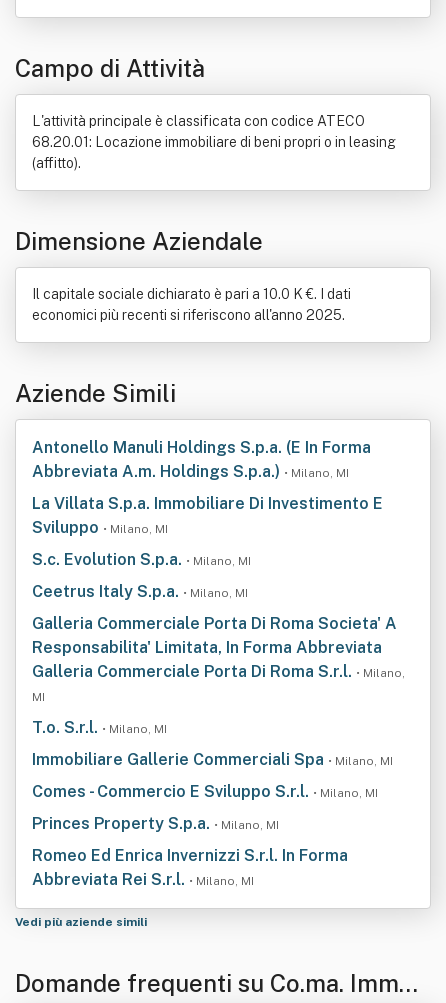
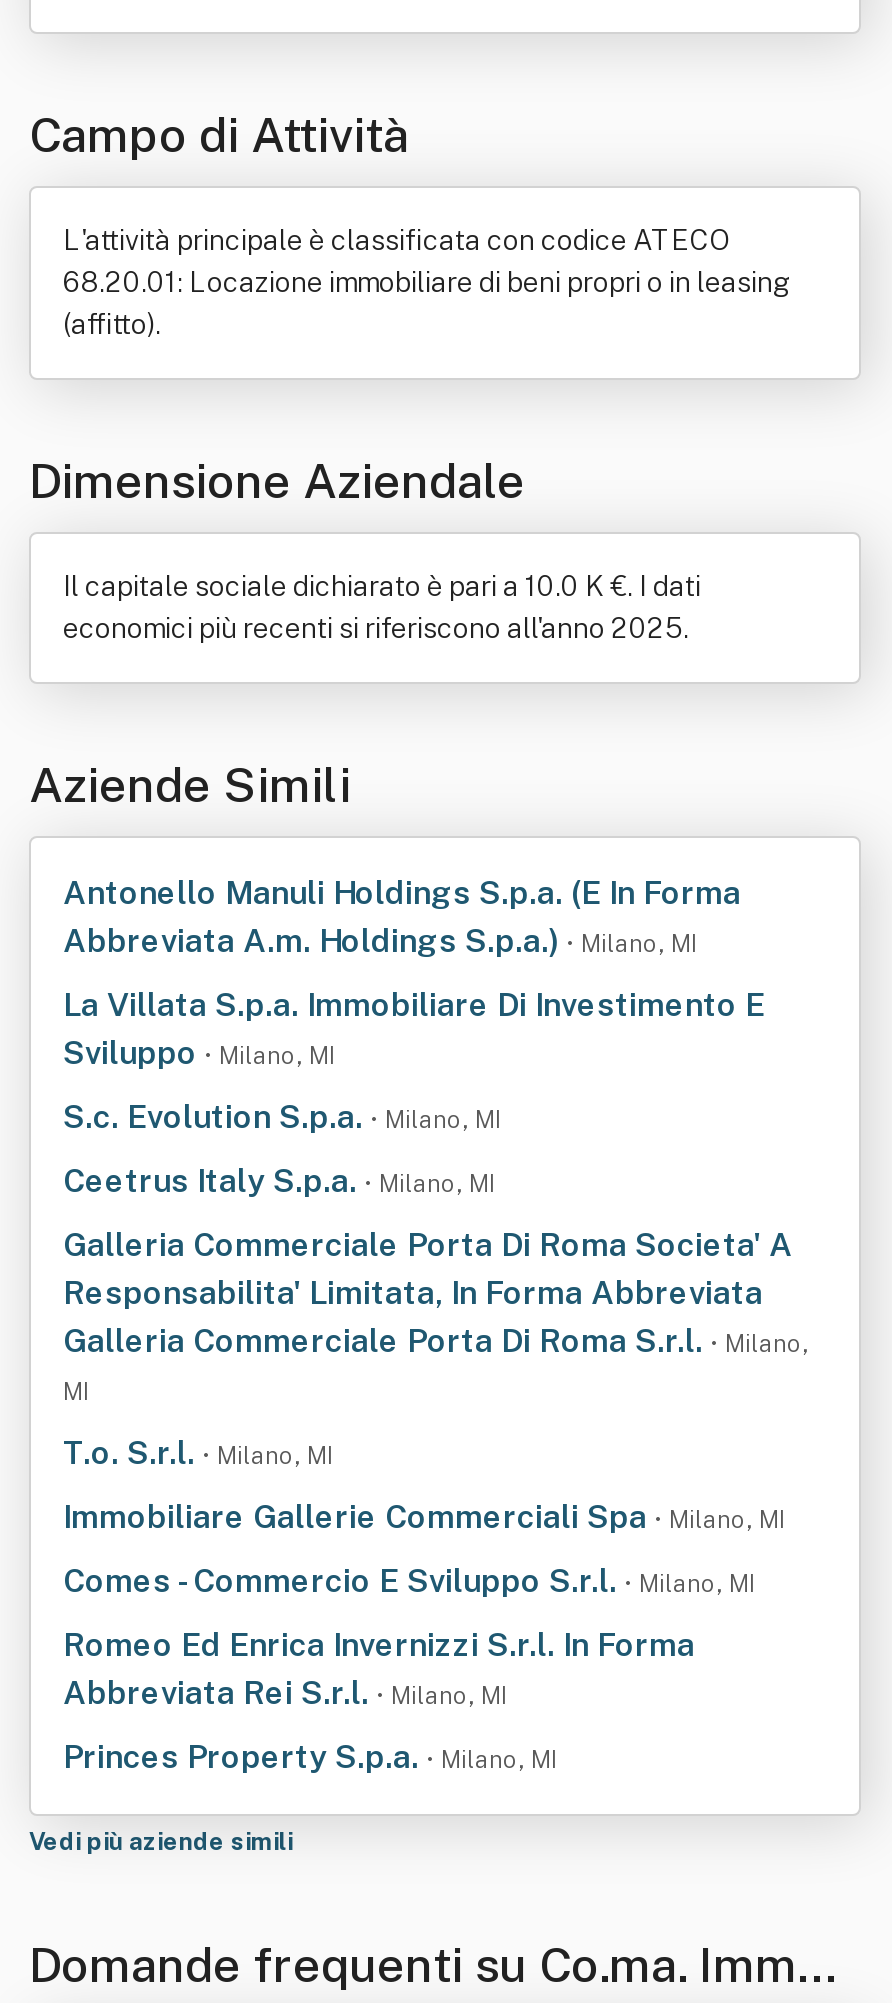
moved [32,814,279,833] -> [63,1738,557,1776]: Princes Property S.p.a. • Milano, MI
moved [32,846,348,889] -> [63,1626,695,1712]: Romeo Ed Enrica Invernizzi S.r.l. In Forma | Abbreviata Rei S.r.l. • Milano, MI

